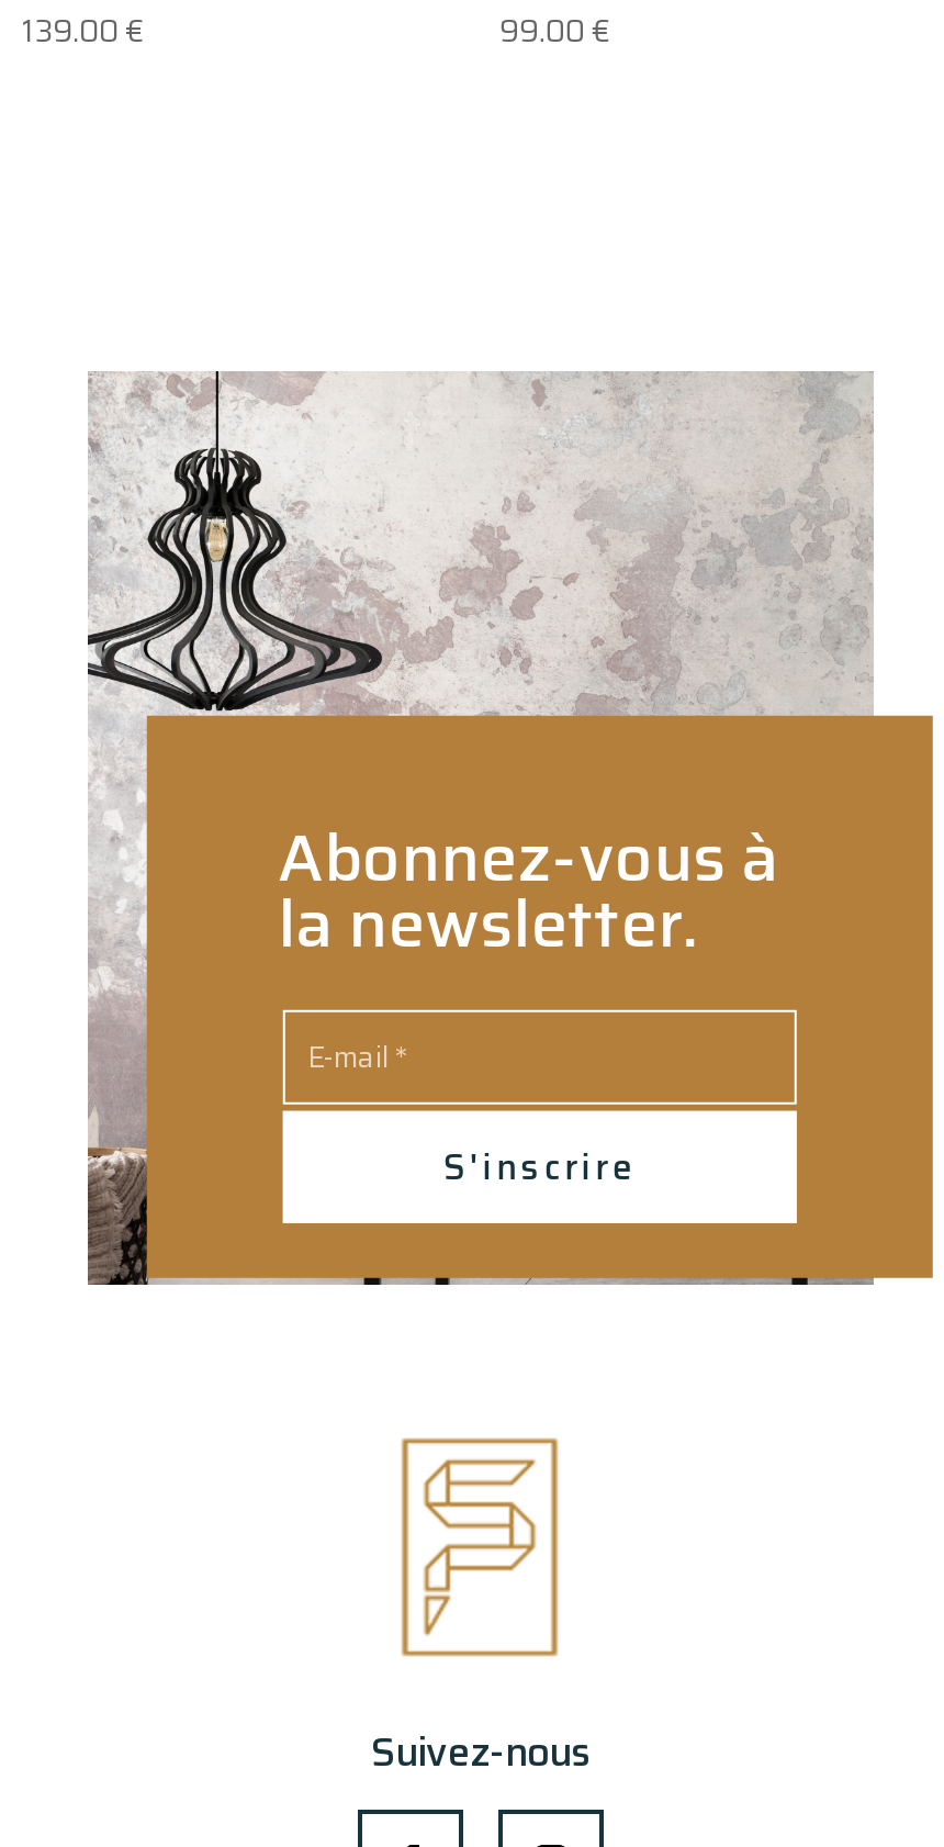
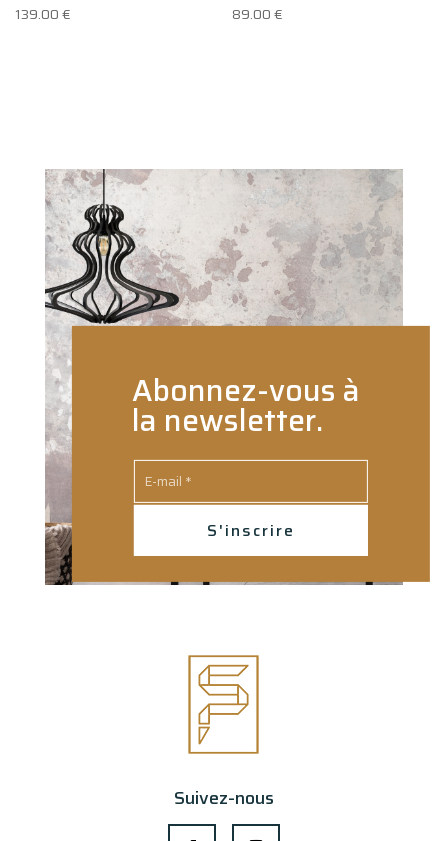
[499,7,611,55] 99.00 € -> [232,3,283,25] 89.00 €

